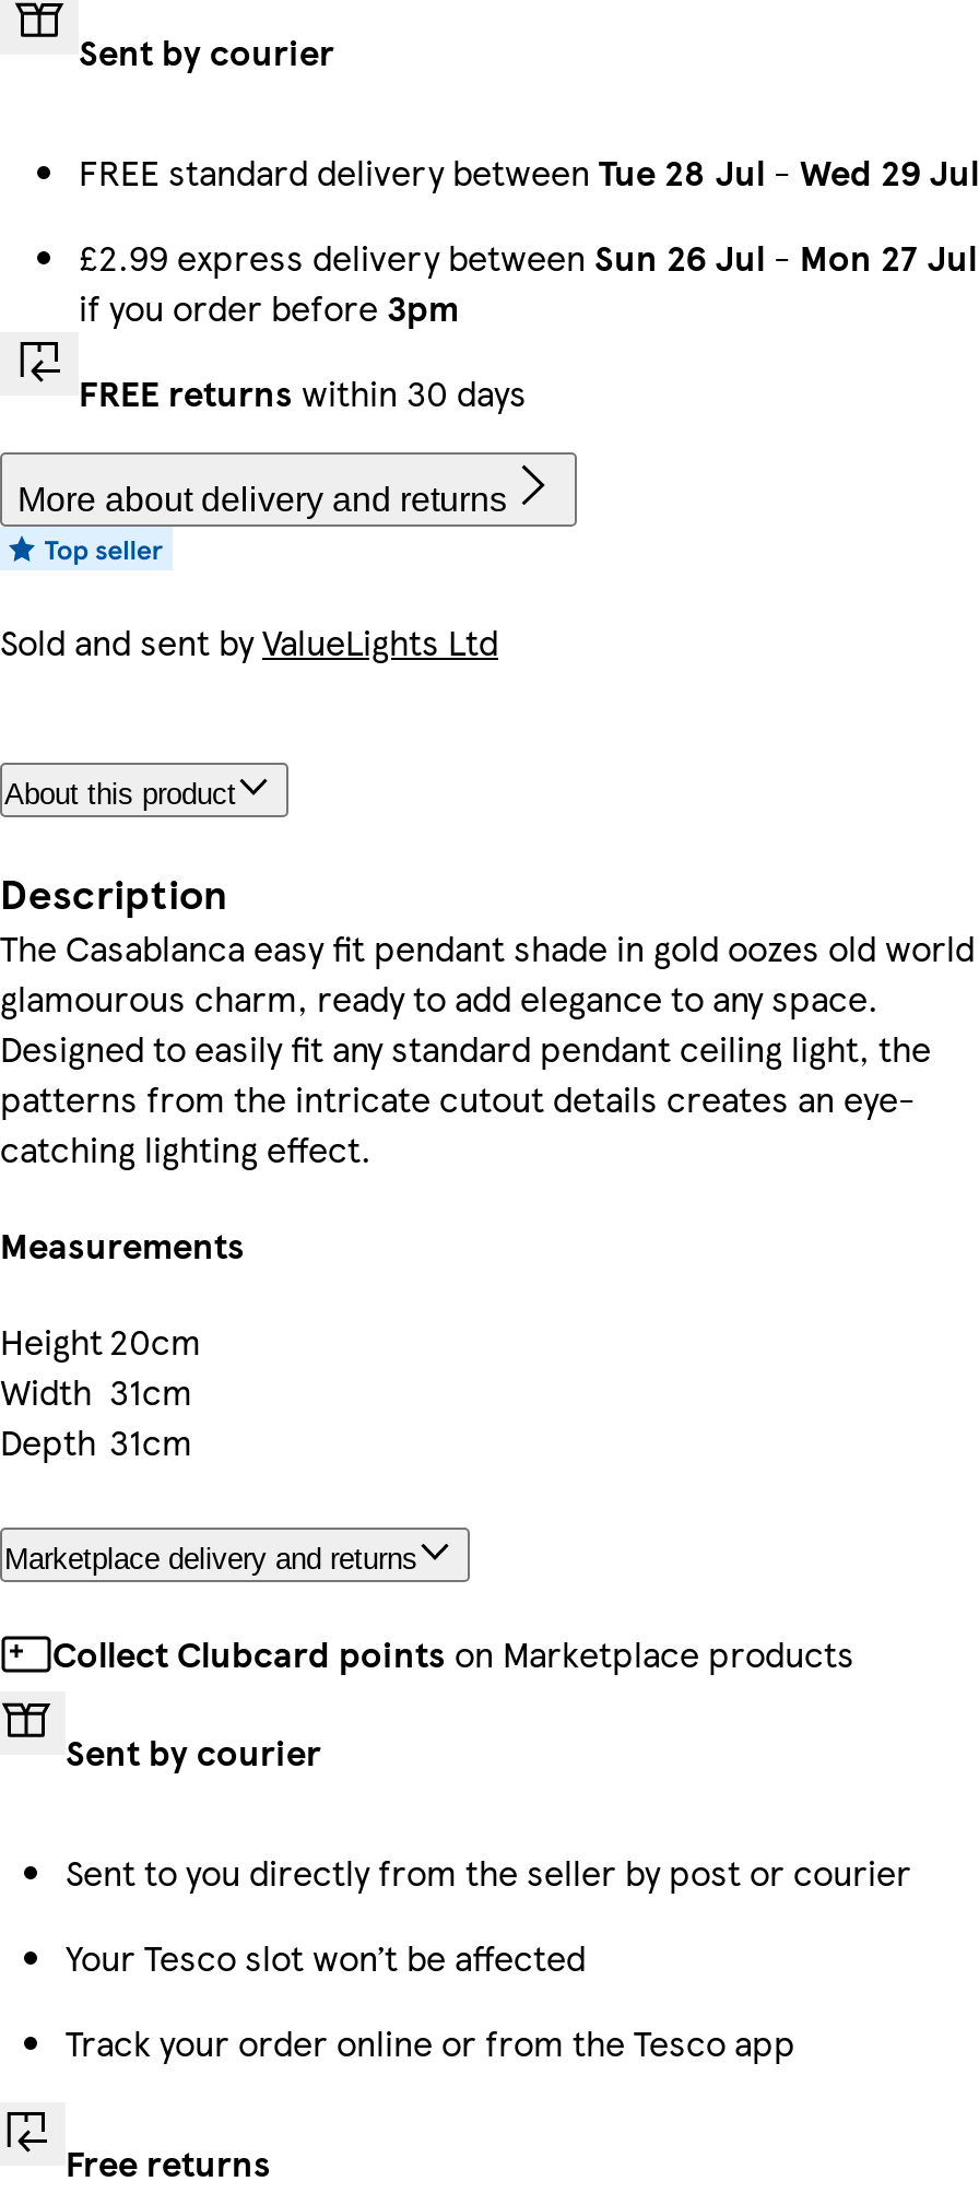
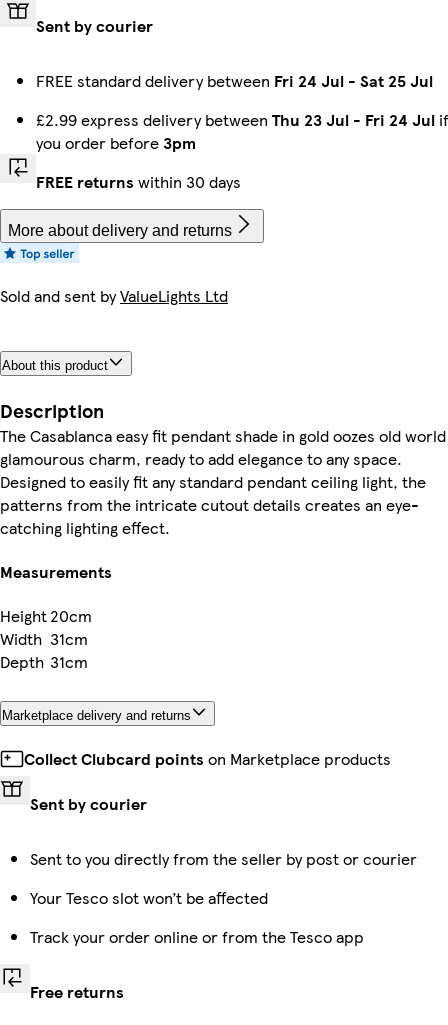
[79,146,979,196] FREE standard delivery between Tue 28 Jul - Wed 29 Jul -> [36,69,433,92] FREE standard delivery between Fri 24 Jul - Sat 25 Jul
[79,231,977,332] £2.99 express delivery between Sun 26 Jul - Mon 27 Jul | if you order before 3pm -> [36,108,448,154] £2.99 express delivery between Thu 23 Jul - Fri 24 Jul if | you order before 3pm

